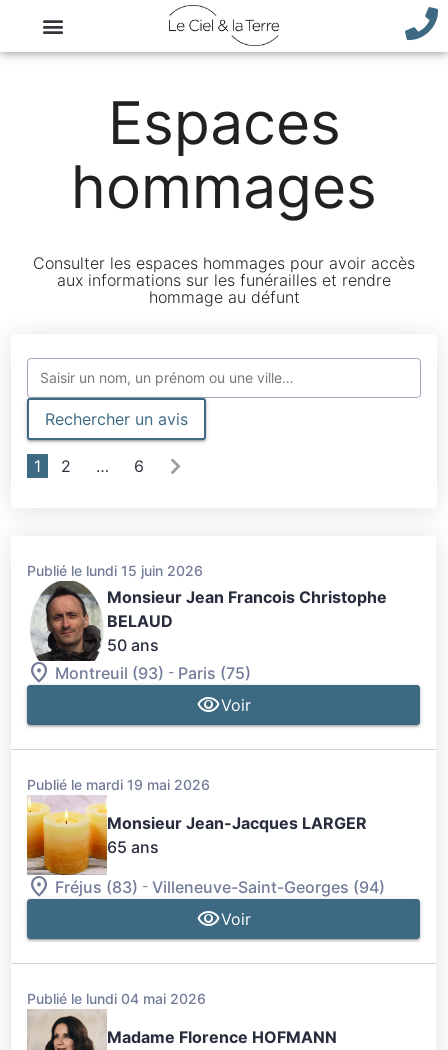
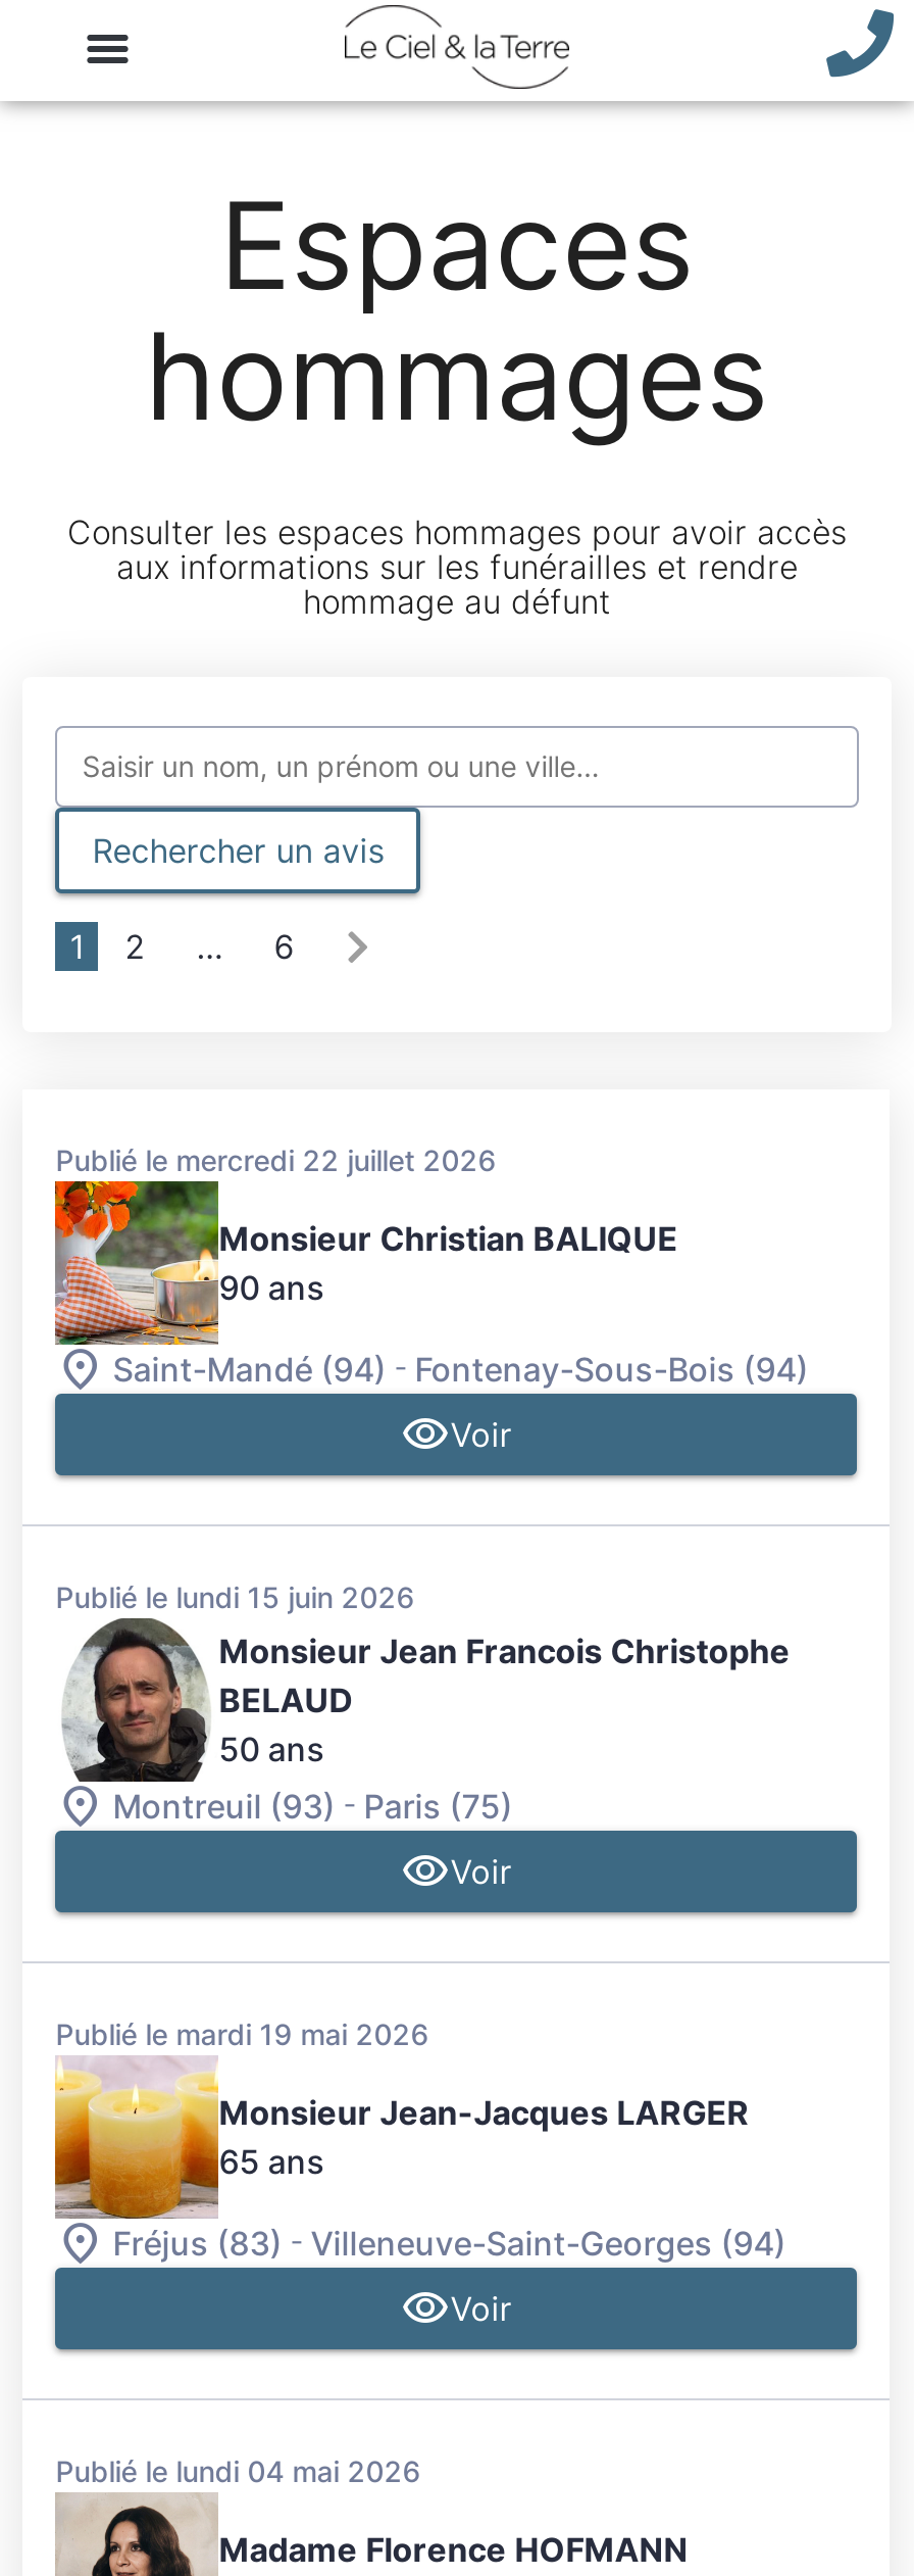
none -> [53,1142,808,1455] [image] | Publié le mercredi 22 juillet 2026 | Monsieur Christian BALIQUE | 90 ans | Saint-Mandé (94) - Fontenay-Sous-Bois (94) | Voir

